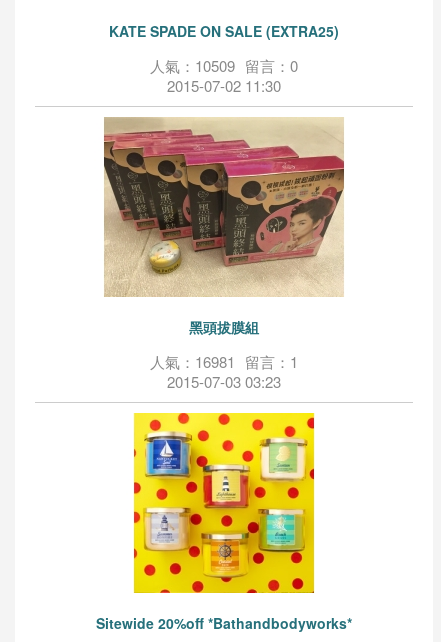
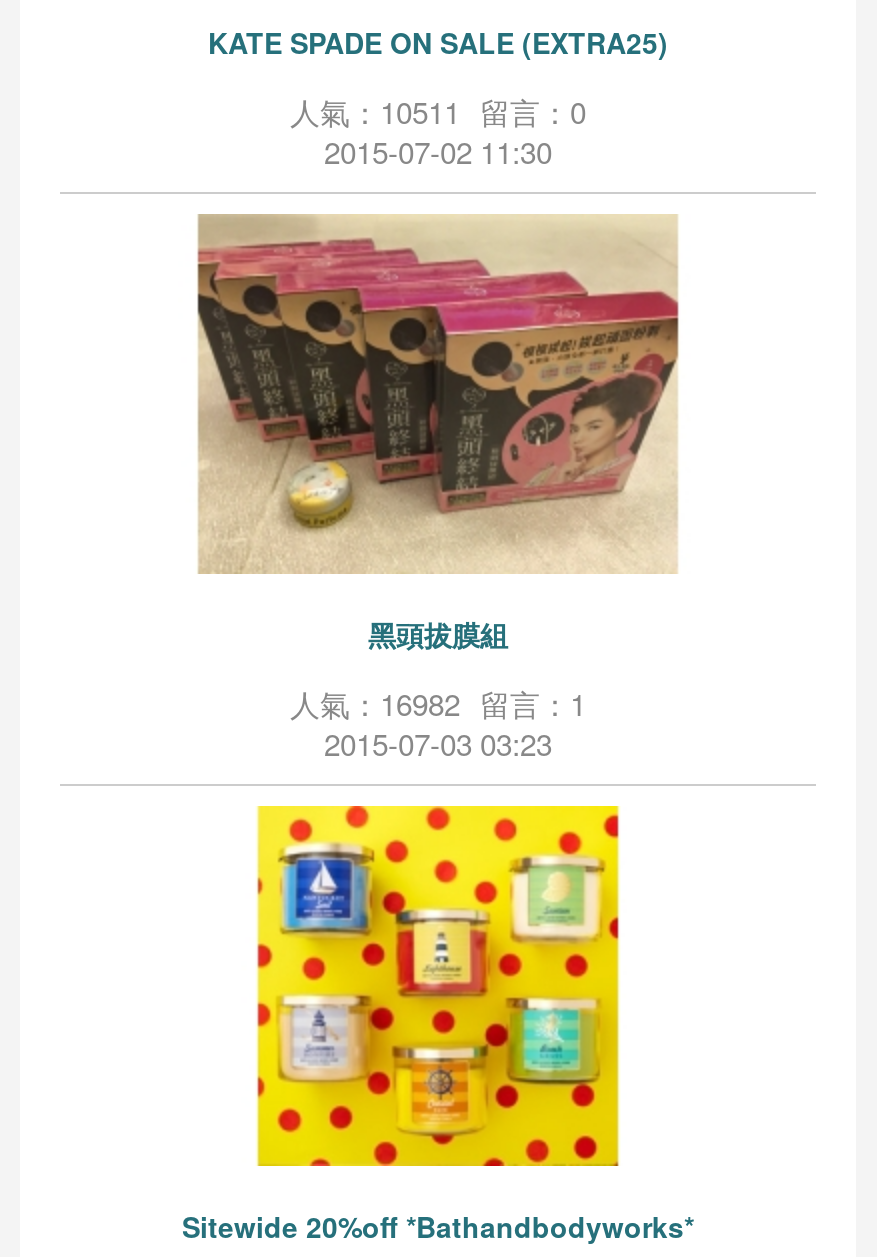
[150,55,298,76] 人氣：10509 留言：0 -> [290,91,586,133] 人氣：10511 留言：0
[150,351,298,372] 人氣：16981 留言：1 -> [290,683,586,725] 人氣：16982 留言：1

